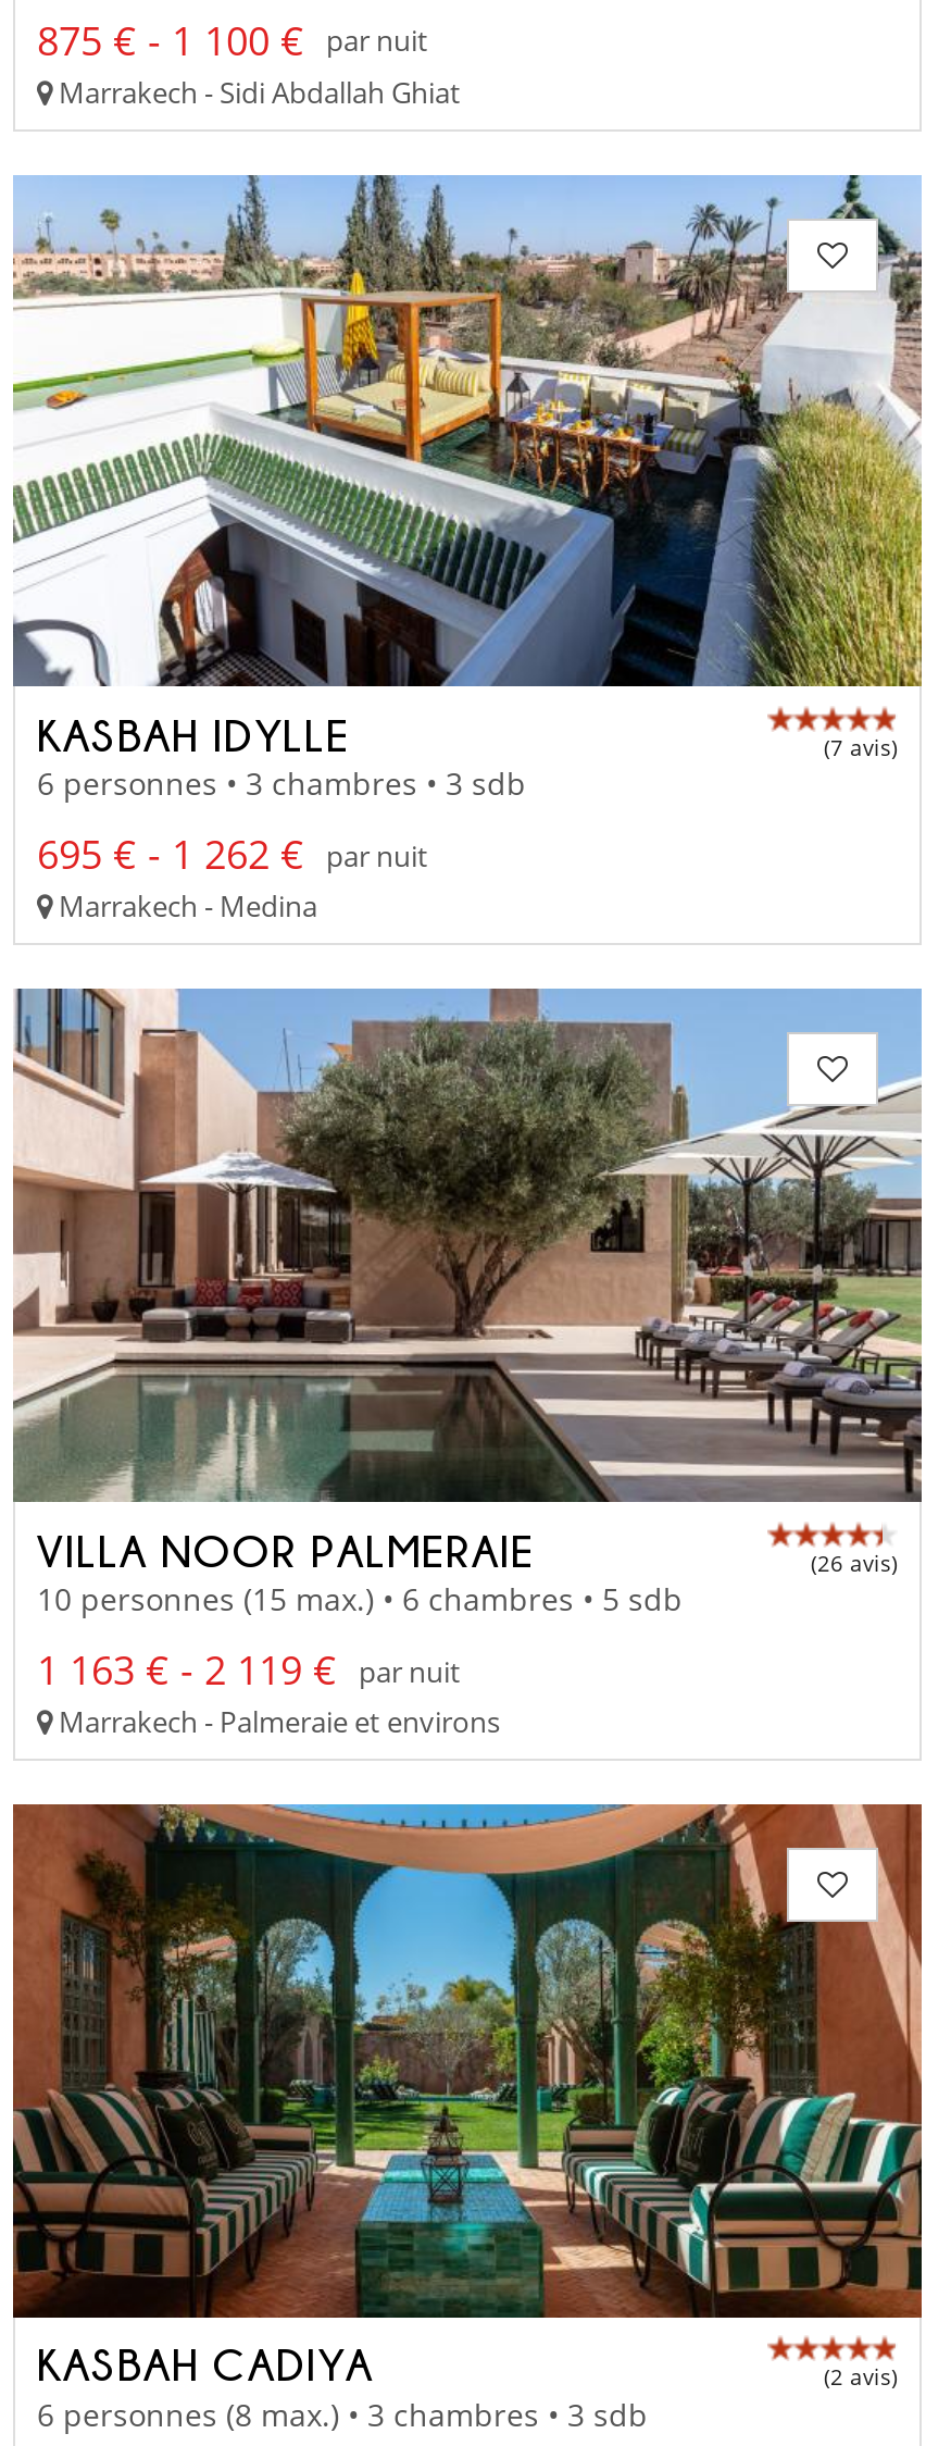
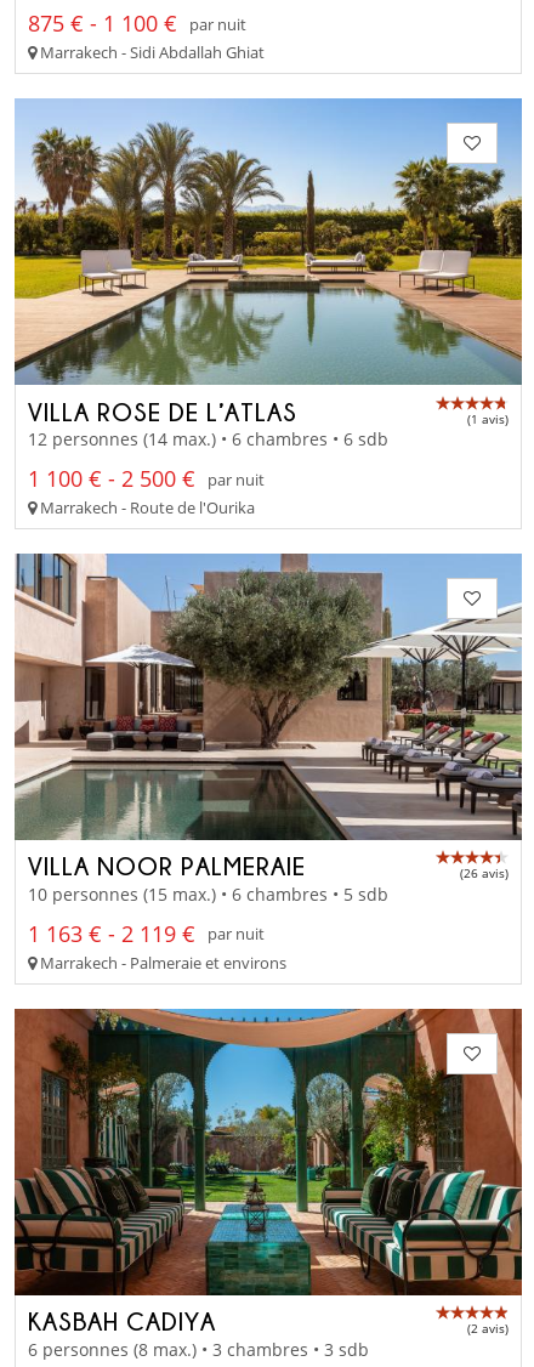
[11,174,924,805] [image] | KASBAH IDYLLE | (7 avis) | 6 personnes • 3 chambres • 3 sdb -> [13,98,523,451] [image] | VILLA ROSE DE L’ATLAS | (1 avis) | 12 personnes (14 max.) • 6 chambres • 6 sdb
[37,829,428,927] 695 € - 1 262 € par nuit | Marrakech - Medina -> [28,464,265,519] 1 100 € - 2 500 € par nuit | Marrakech - Route de l'Ourika

